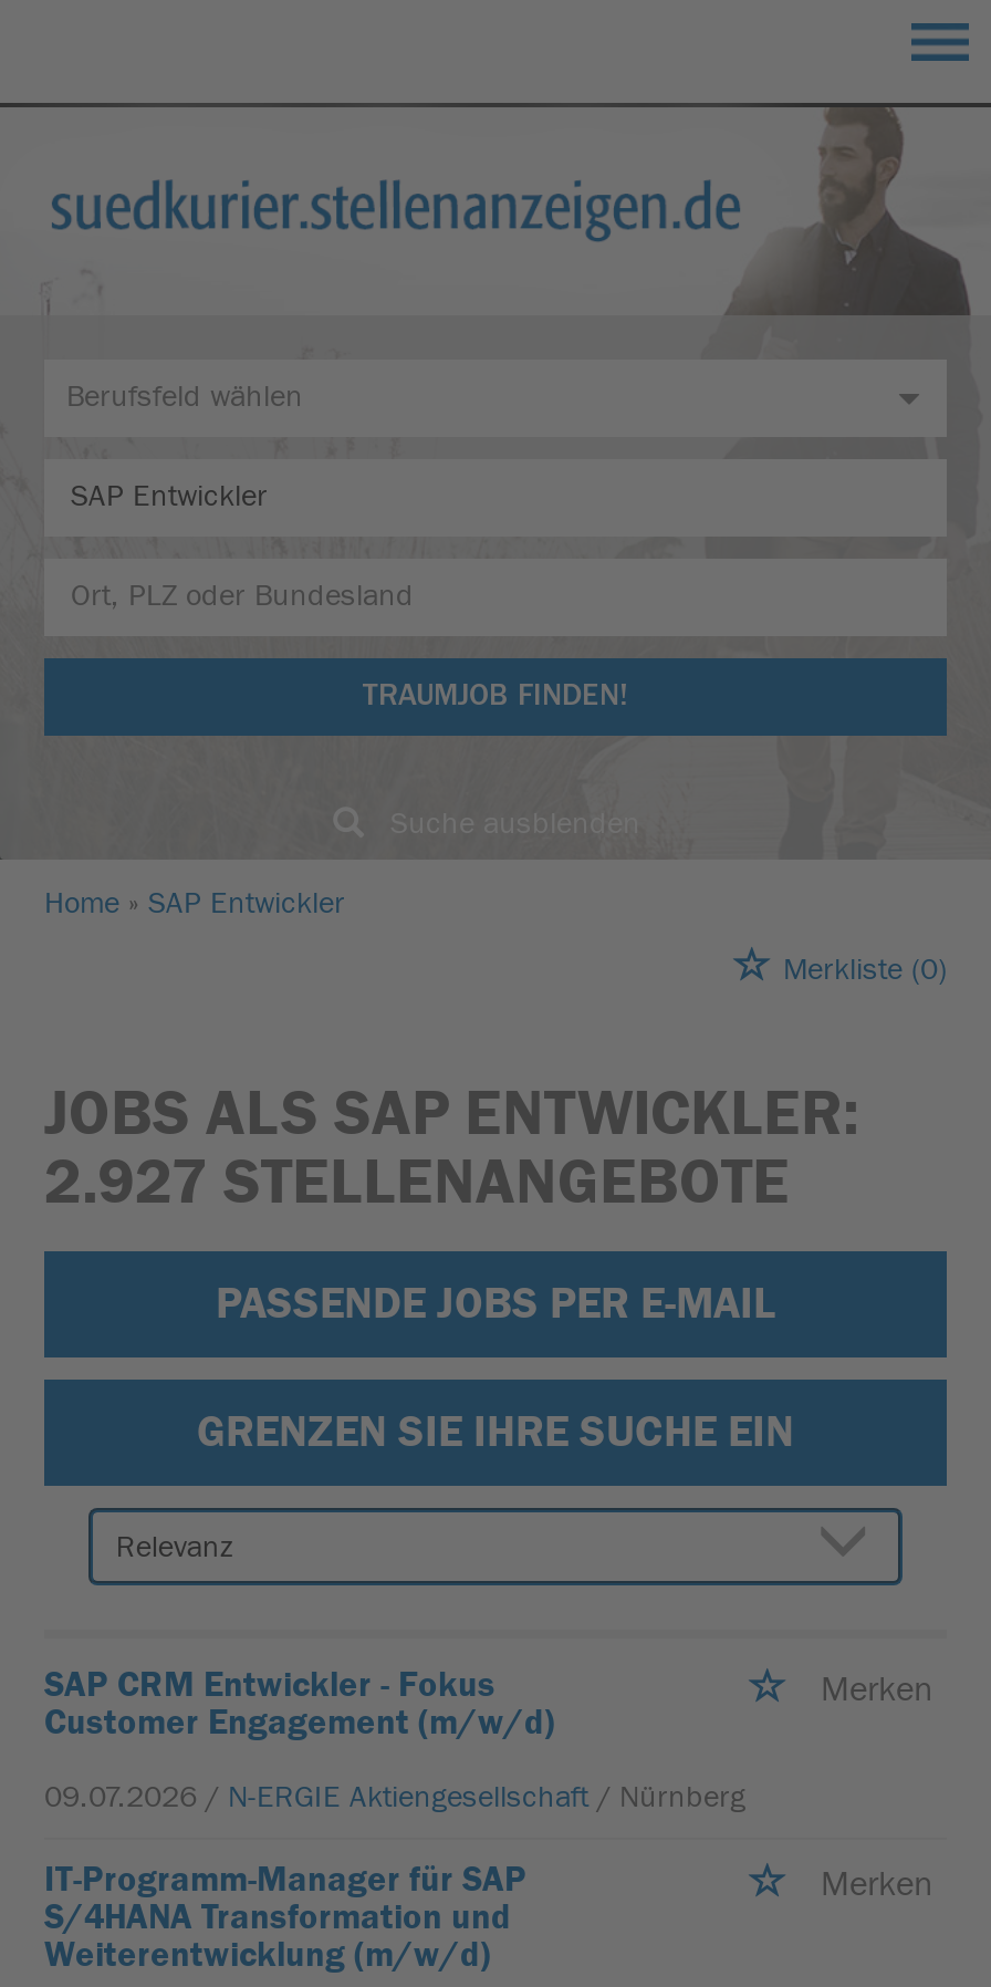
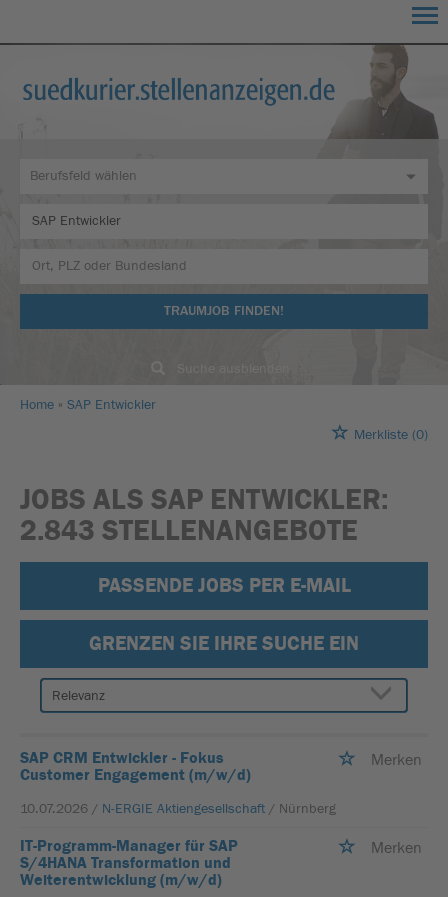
[44,1145,790,1220] 2.927 STELLENANGEBOTE -> [20,514,358,548] 2.843 STELLENANGEBOTE
[44,1780,745,1815] 09.07.2026 / N-ERGIE Aktiengesellschaft / Nürnberg -> [20,801,336,817] 10.07.2026 / N-ERGIE Aktiengesellschaft / Nürnberg

